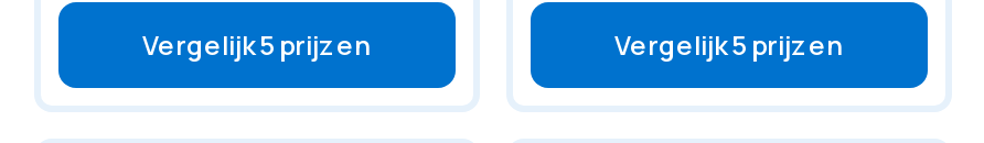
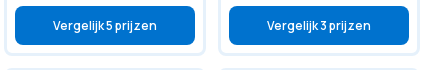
[614,26,844,64] Vergelijk 5 prijzen -> [267,17,371,34] Vergelijk 3 prijzen

